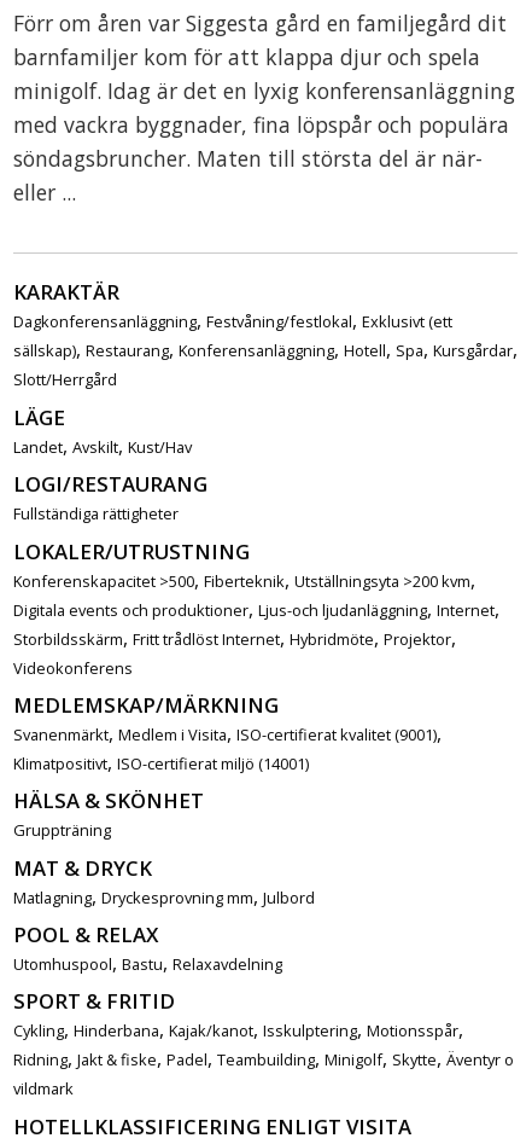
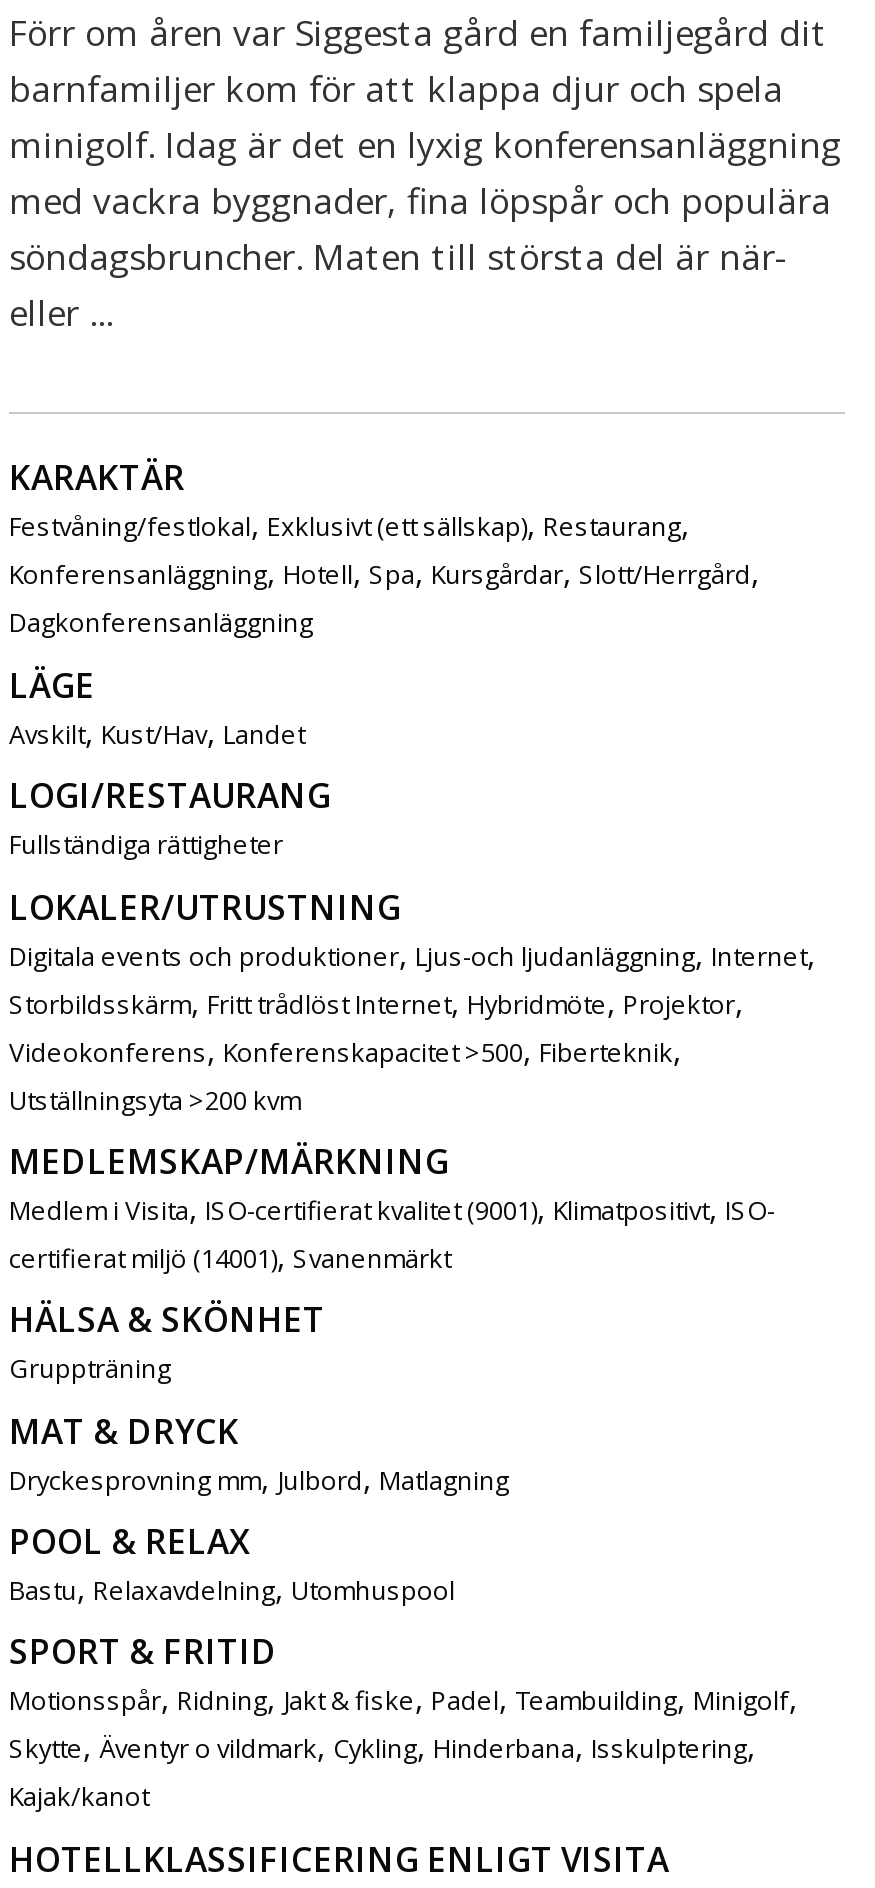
[13,307,518,391] Dagkonferensanläggning, Festvåning/festlokal, Exklusivt (ett | sällskap), Restaurang, Konferensanläggning, Hotell, Spa, Kursgårdar, | Slott/Herrgård -> [9,503,759,641] Festvåning/festlokal, Exklusivt (ett sällskap), Restaurang, | Konferensanläggning, Hotell, Spa, Kursgårdar, Slott/Herrgård, | Dagkonferensanläggning
[13,432,192,459] Landet, Avskilt, Kust/Hav -> [9,709,305,753] Avskilt, Kust/Hav, Landet
[13,566,475,593] Konferenskapacitet >500, Fiberteknik, Utställningsyta >200 kvm, -> none
moved [13,595,499,651] -> [9,931,815,1023]: Digitala events och produktioner, Ljus-och ljudanläggning, Internet, | Storbildsskärm, Fritt trådlöst Internet, Hybridmöte, Projektor,
[13,657,133,678] Videokonferens -> [9,1027,681,1117] Videokonferens, Konferenskapacitet >500, Fiberteknik, | Utställningsyta >200 kvm
[13,720,442,775] Svanenmärkt, Medlem i Visita, ISO-certifierat kvalitet (9001), | Klimatpositivt, ISO-certifierat miljö (14001) -> [9,1186,775,1278] Medlem i Visita, ISO-certifierat kvalitet (9001), Klimatpositivt, ISO- | certifierat miljö (14001), Svanenmärkt
[13,883,315,909] Matlagning, Dryckesprovning mm, Julbord -> [9,1455,509,1499] Dryckesprovning mm, Julbord, Matlagning
[13,950,282,976] Utomhuspool, Bastu, Relaxavdelning -> [9,1566,455,1610] Bastu, Relaxavdelning, Utomhuspool
[13,1017,514,1100] Cykling, Hinderbana, Kajak/kanot, Isskulptering, Motionsspår, | Ridning, Jakt & fiske, Padel, Teambuilding, Minigolf, Skytte, Äventyr o | vildmark -> [9,1677,797,1815] Motionsspår, Ridning, Jakt & fiske, Padel, Teambuilding, Minigolf, | Skytte, Äventyr o vildmark, Cykling, Hinderbana, Isskulptering, | Kajak/kanot

